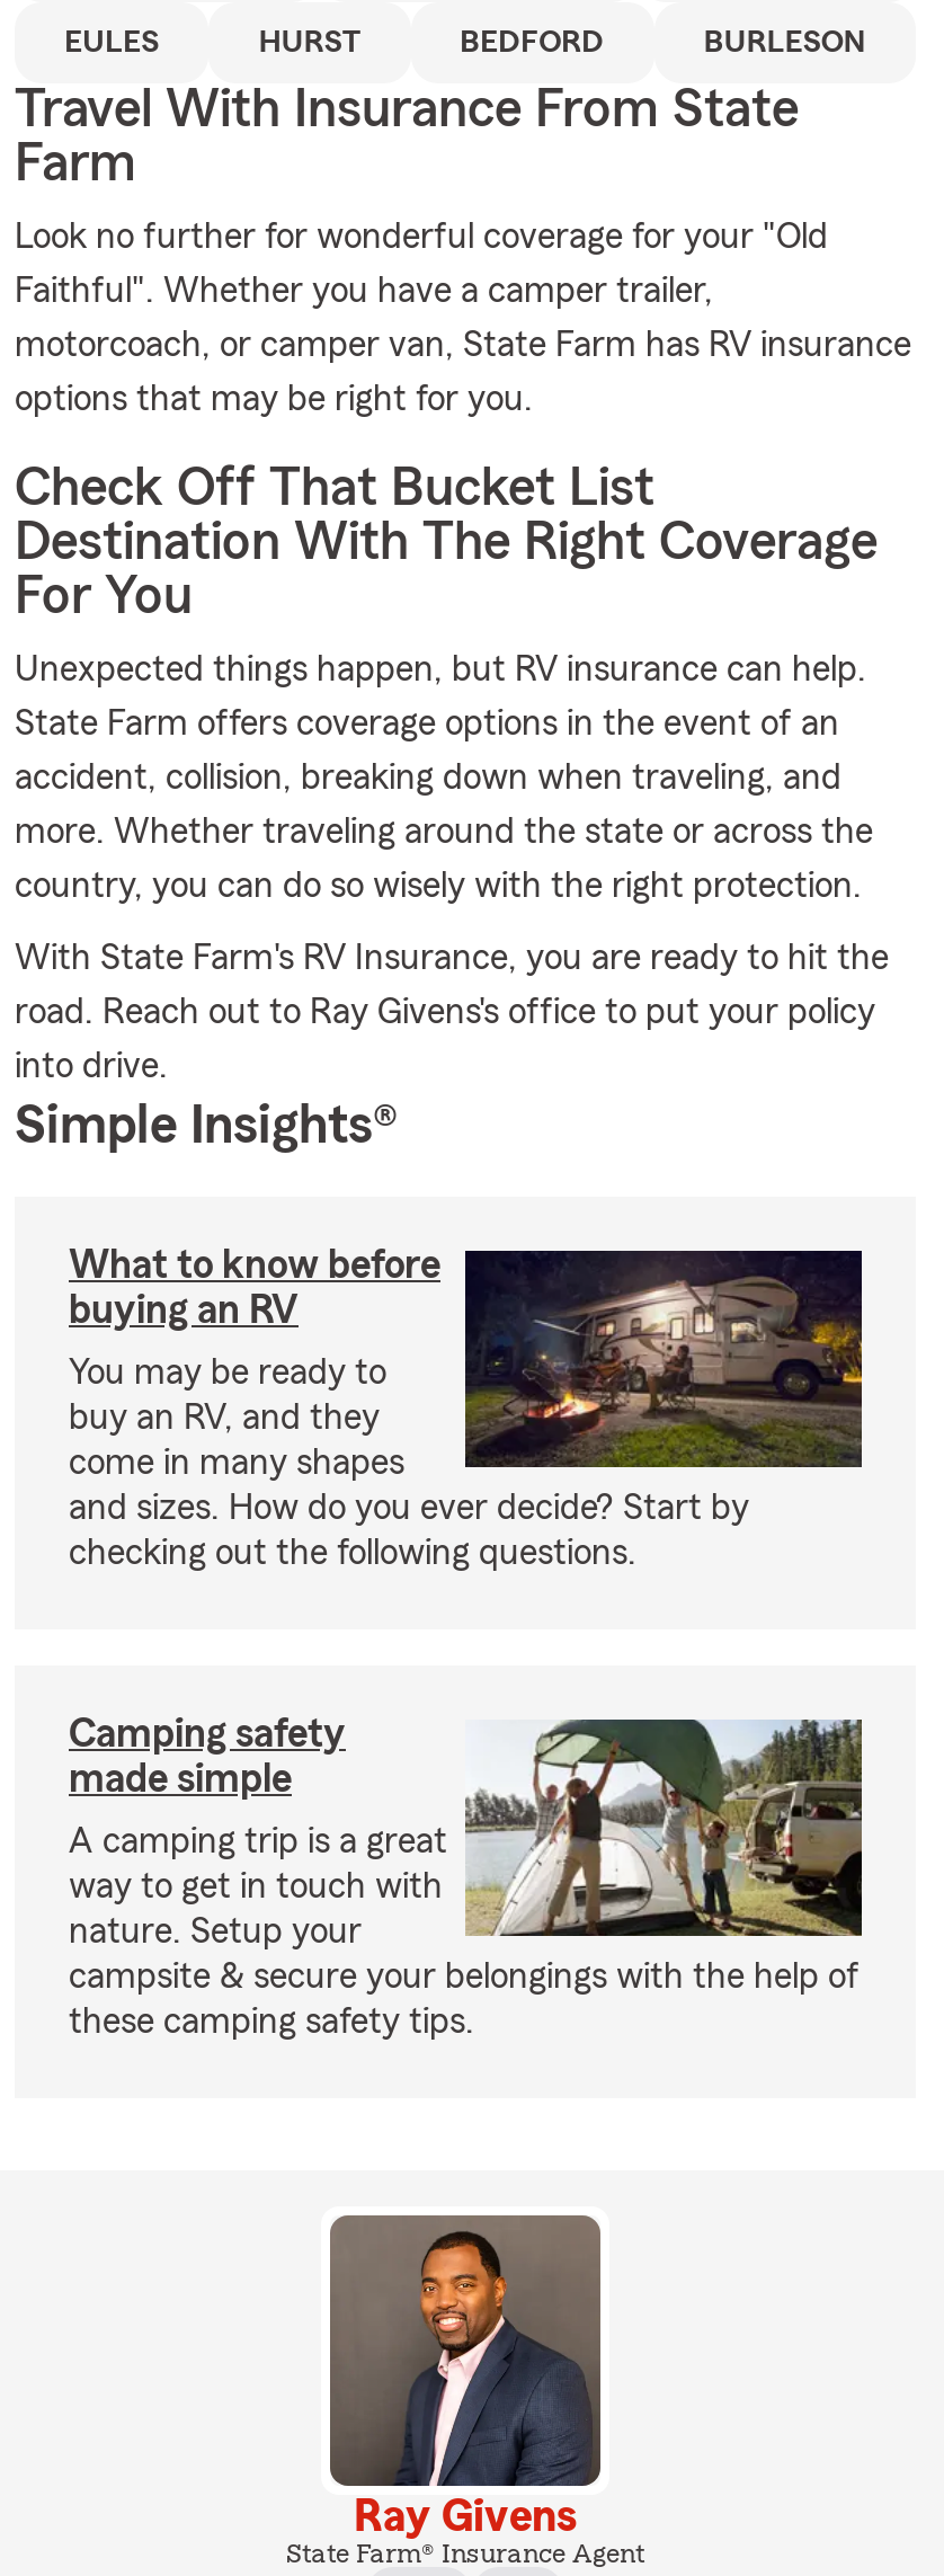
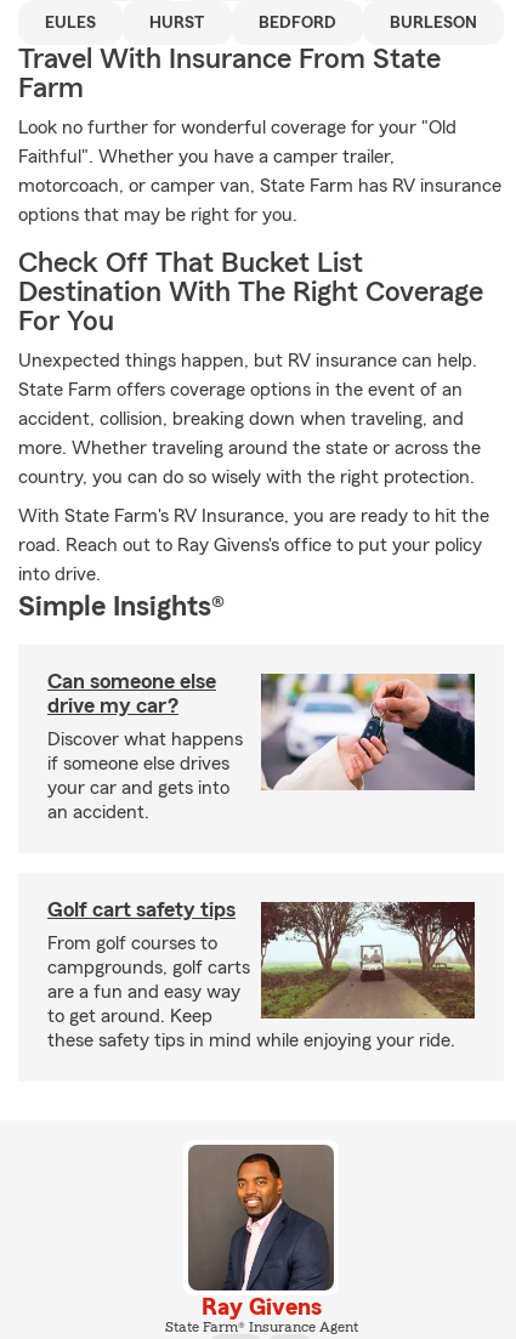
[69,1244,440,1330] What to know before | buying an RV -> [47,670,216,716] Can someone else | drive my car?
[69,1249,862,1571] [image] | You may be ready to | buy an RV, and they | come in many shapes | and sizes. How do you ever decide? Start by | checking out the following questions. -> [47,673,476,822] [image] | Discover what happens | if someone else drives | your car and gets into | an accident.
[69,1713,346,1798] Camping safety | made simple -> [47,898,236,920] Golf cart safety tips
[69,1717,864,2040] [image] | A camping trip is a great | way to get in touch with | nature. Setup your | campsite & secure your belongings with the help of | these camping safety tips. -> [47,901,475,1050] [image] | From golf courses to | campgrounds, golf carts | are a fun and easy way | to get around. Keep | these safety tips in mind while enjoying your ride.

